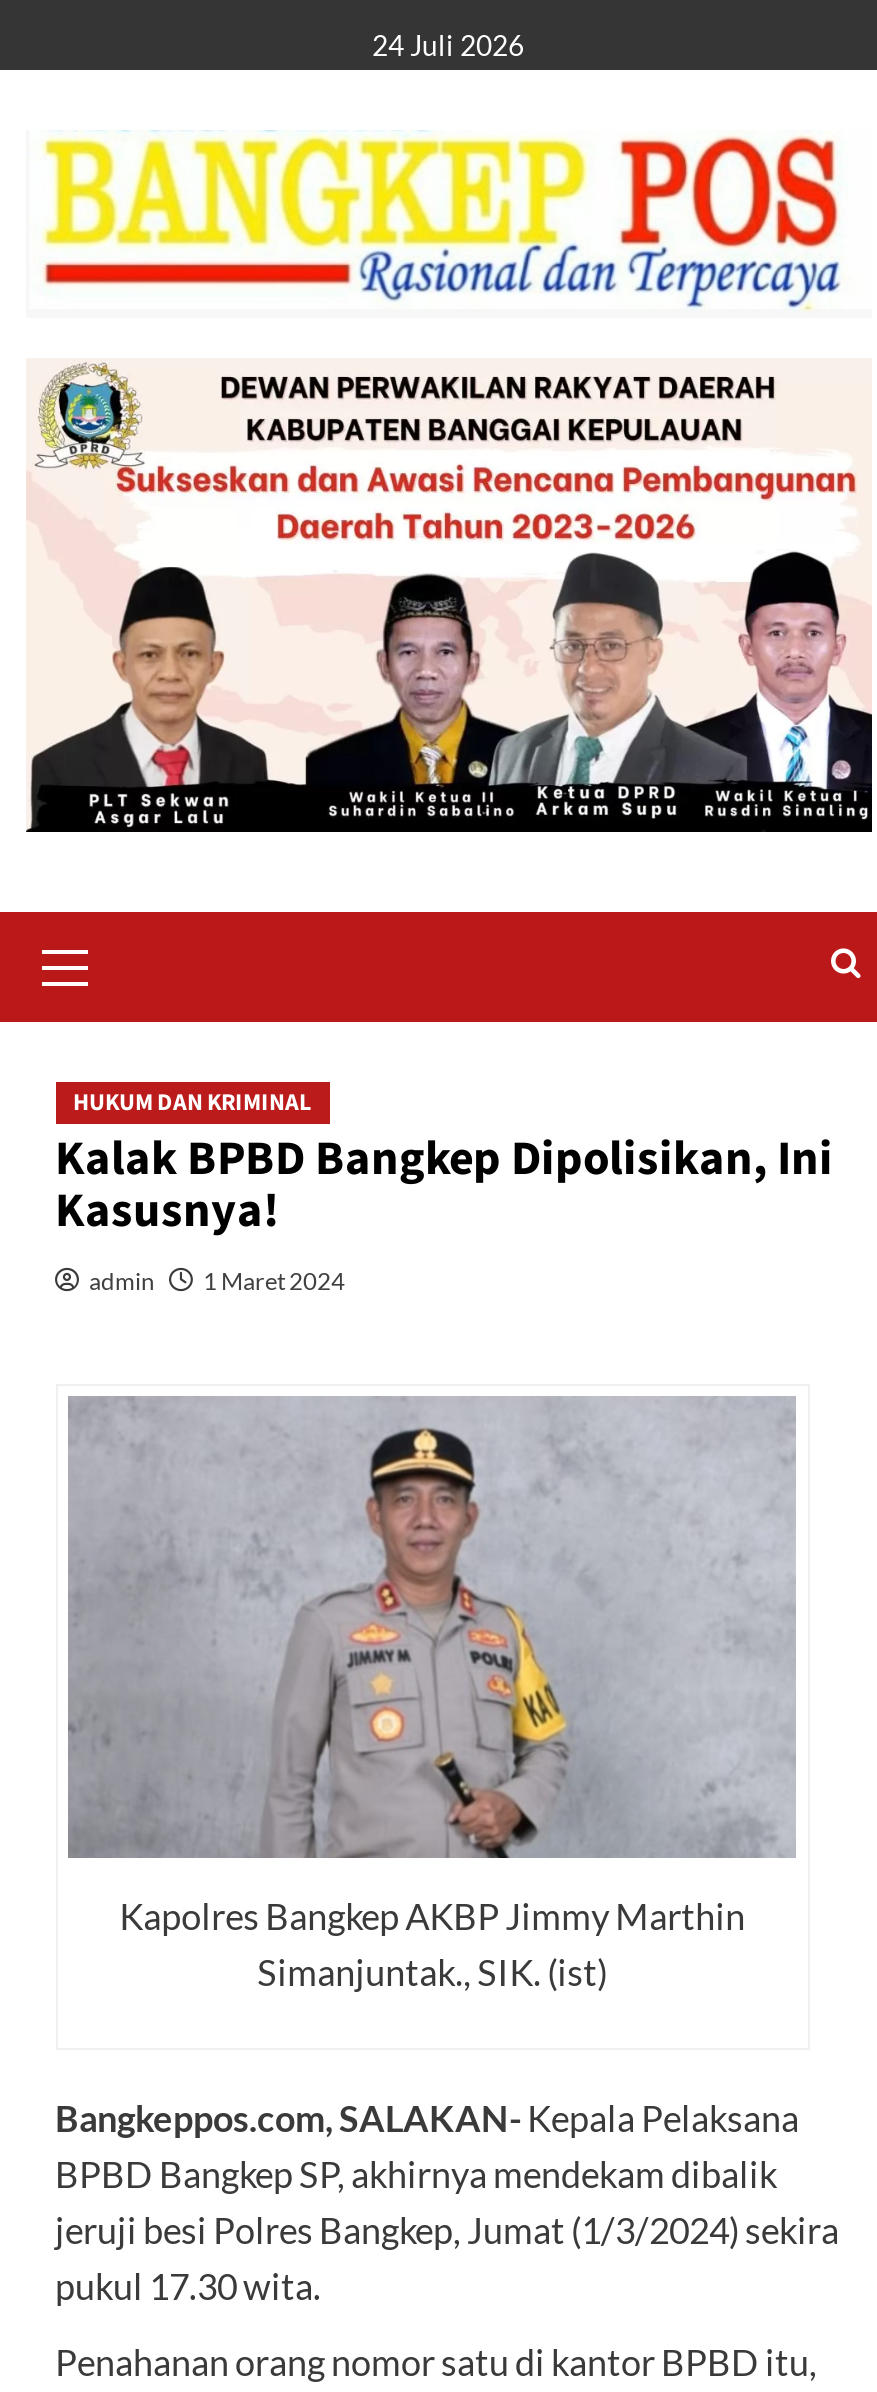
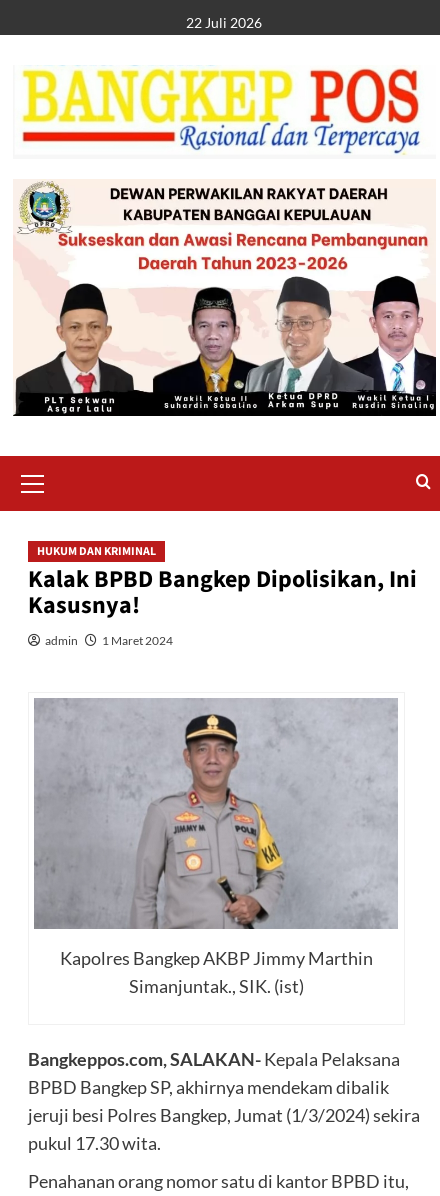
[372,28,524,62] 24 Juli 2026 -> [186,14,262,31] 22 Juli 2026

